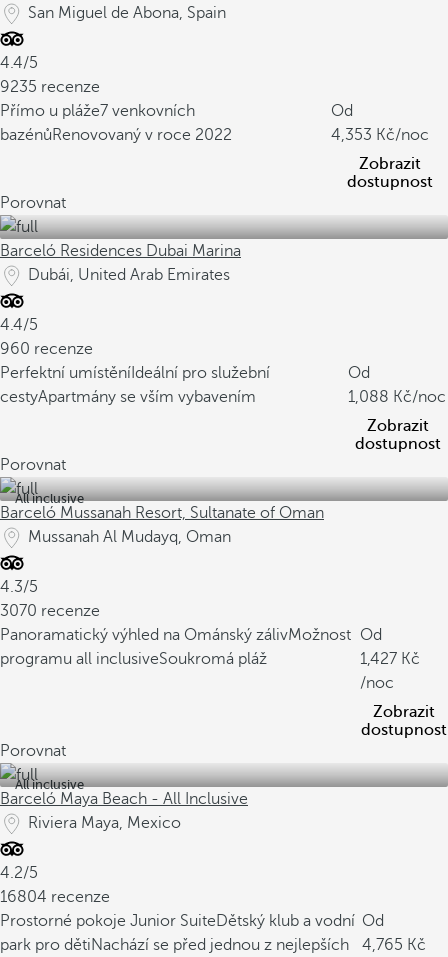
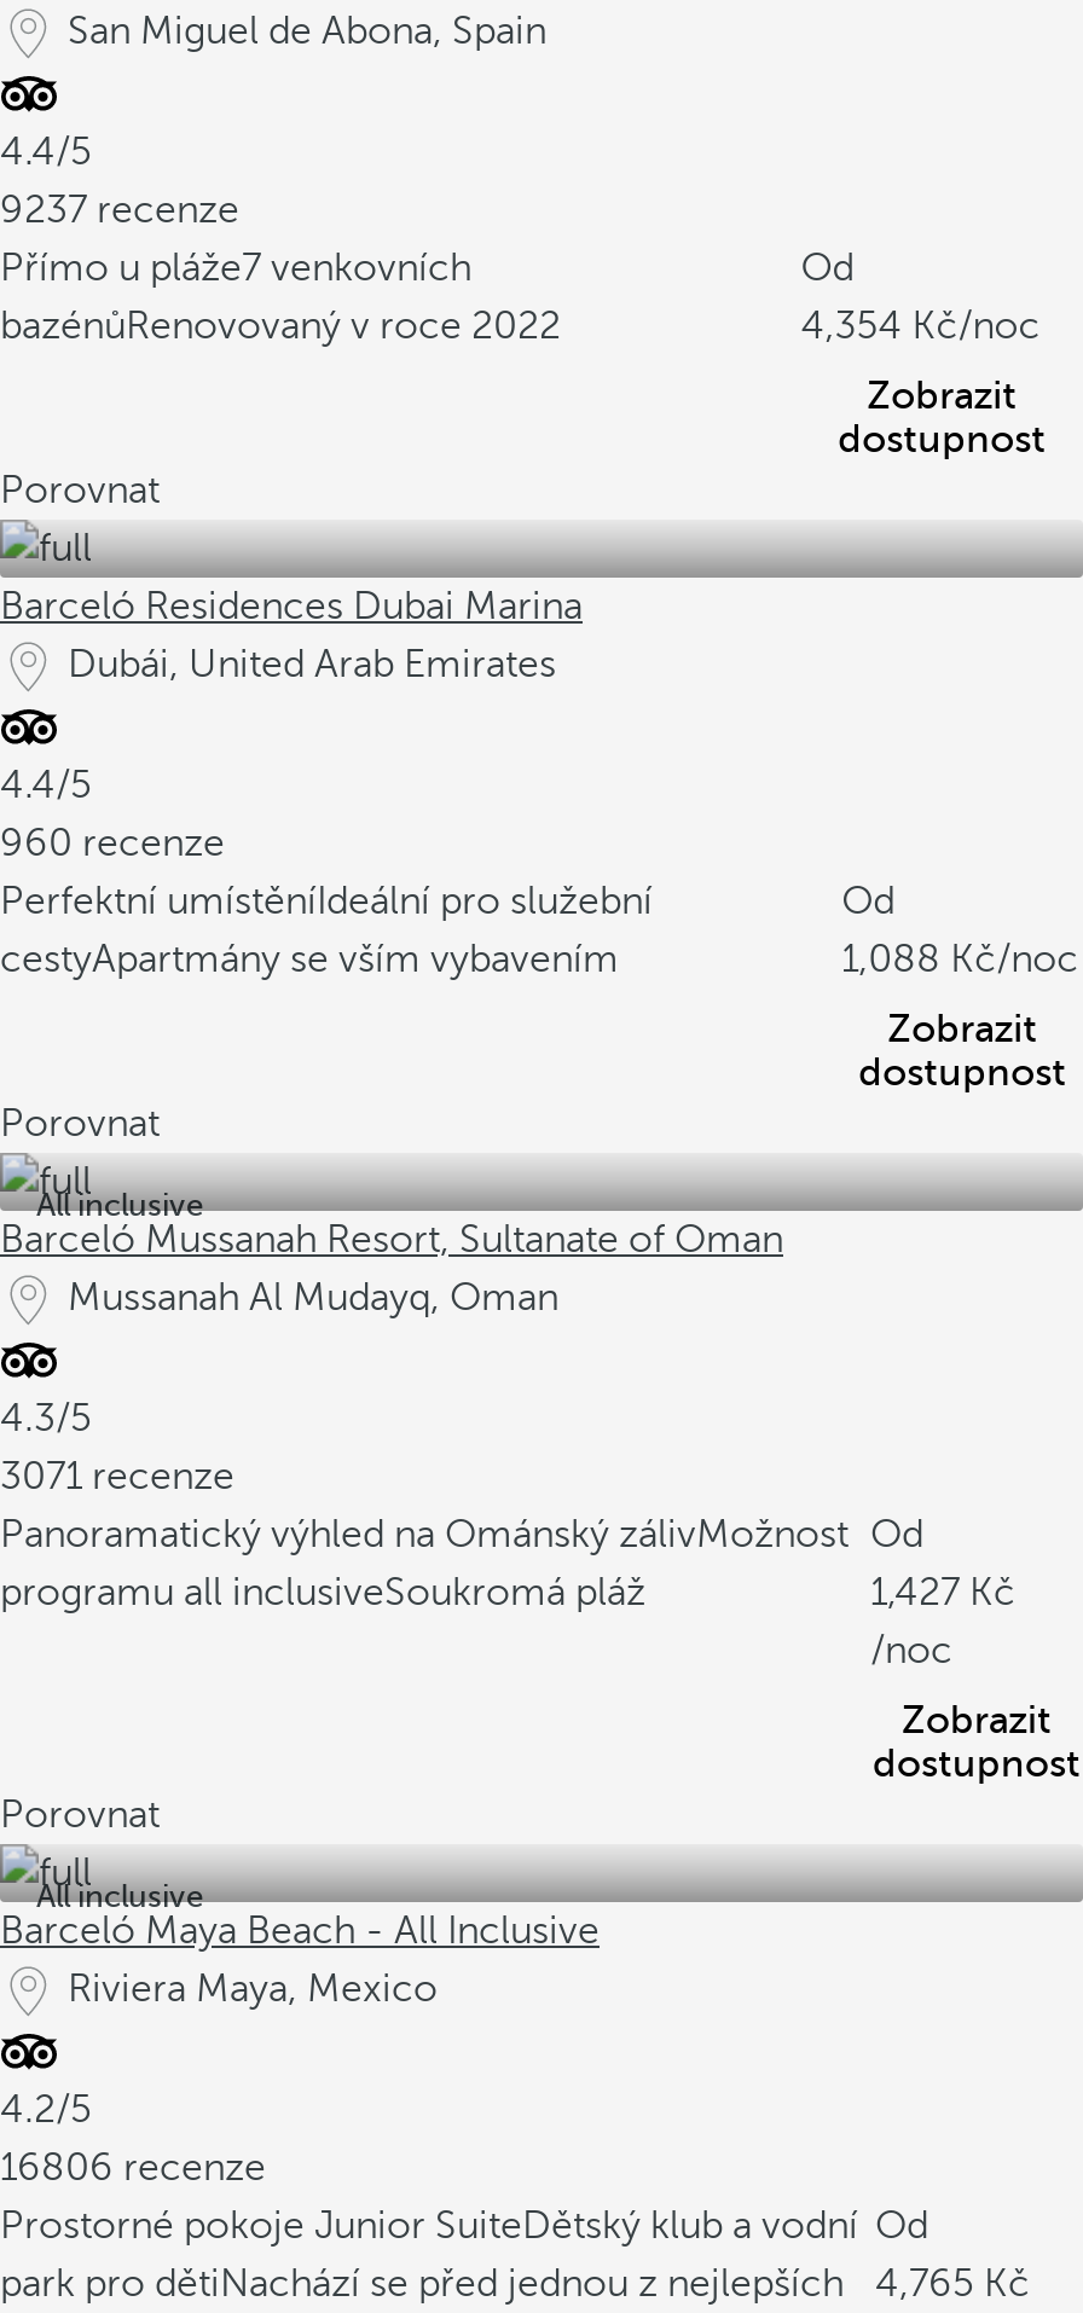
[0,78,100,96] 9235 recenze -> [0,189,239,232] 9237 recenze
[331,126,429,144] 4,353 /noc -> [801,305,1040,348] 4,354 /noc
[0,602,100,620] 3070 recenze -> [0,1455,234,1498] 3071 recenze
[0,888,110,906] 16804 recenze -> [0,2146,266,2190] 16806 recenze

